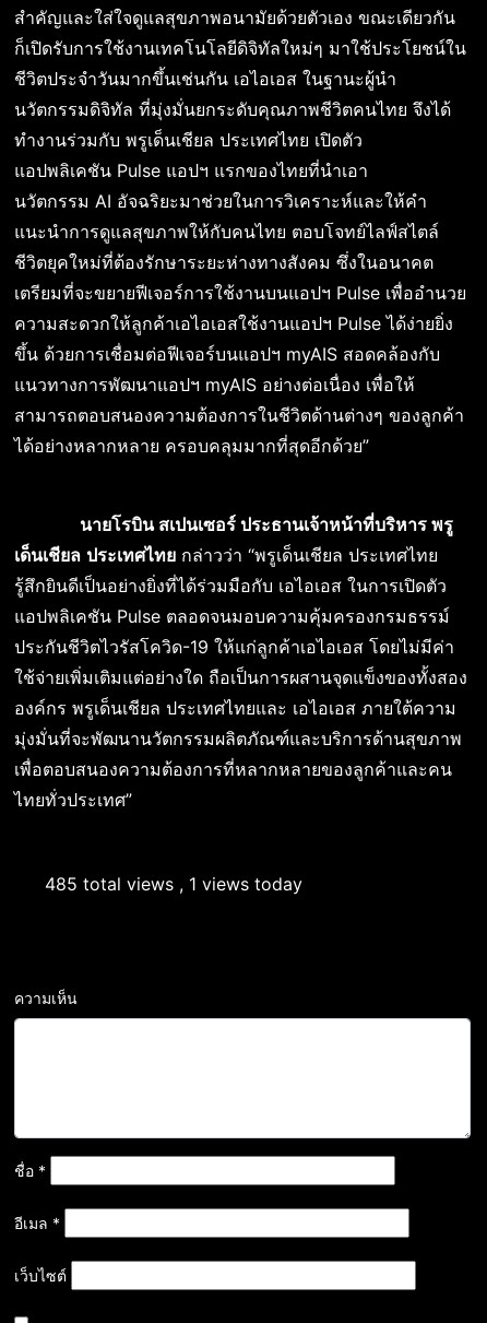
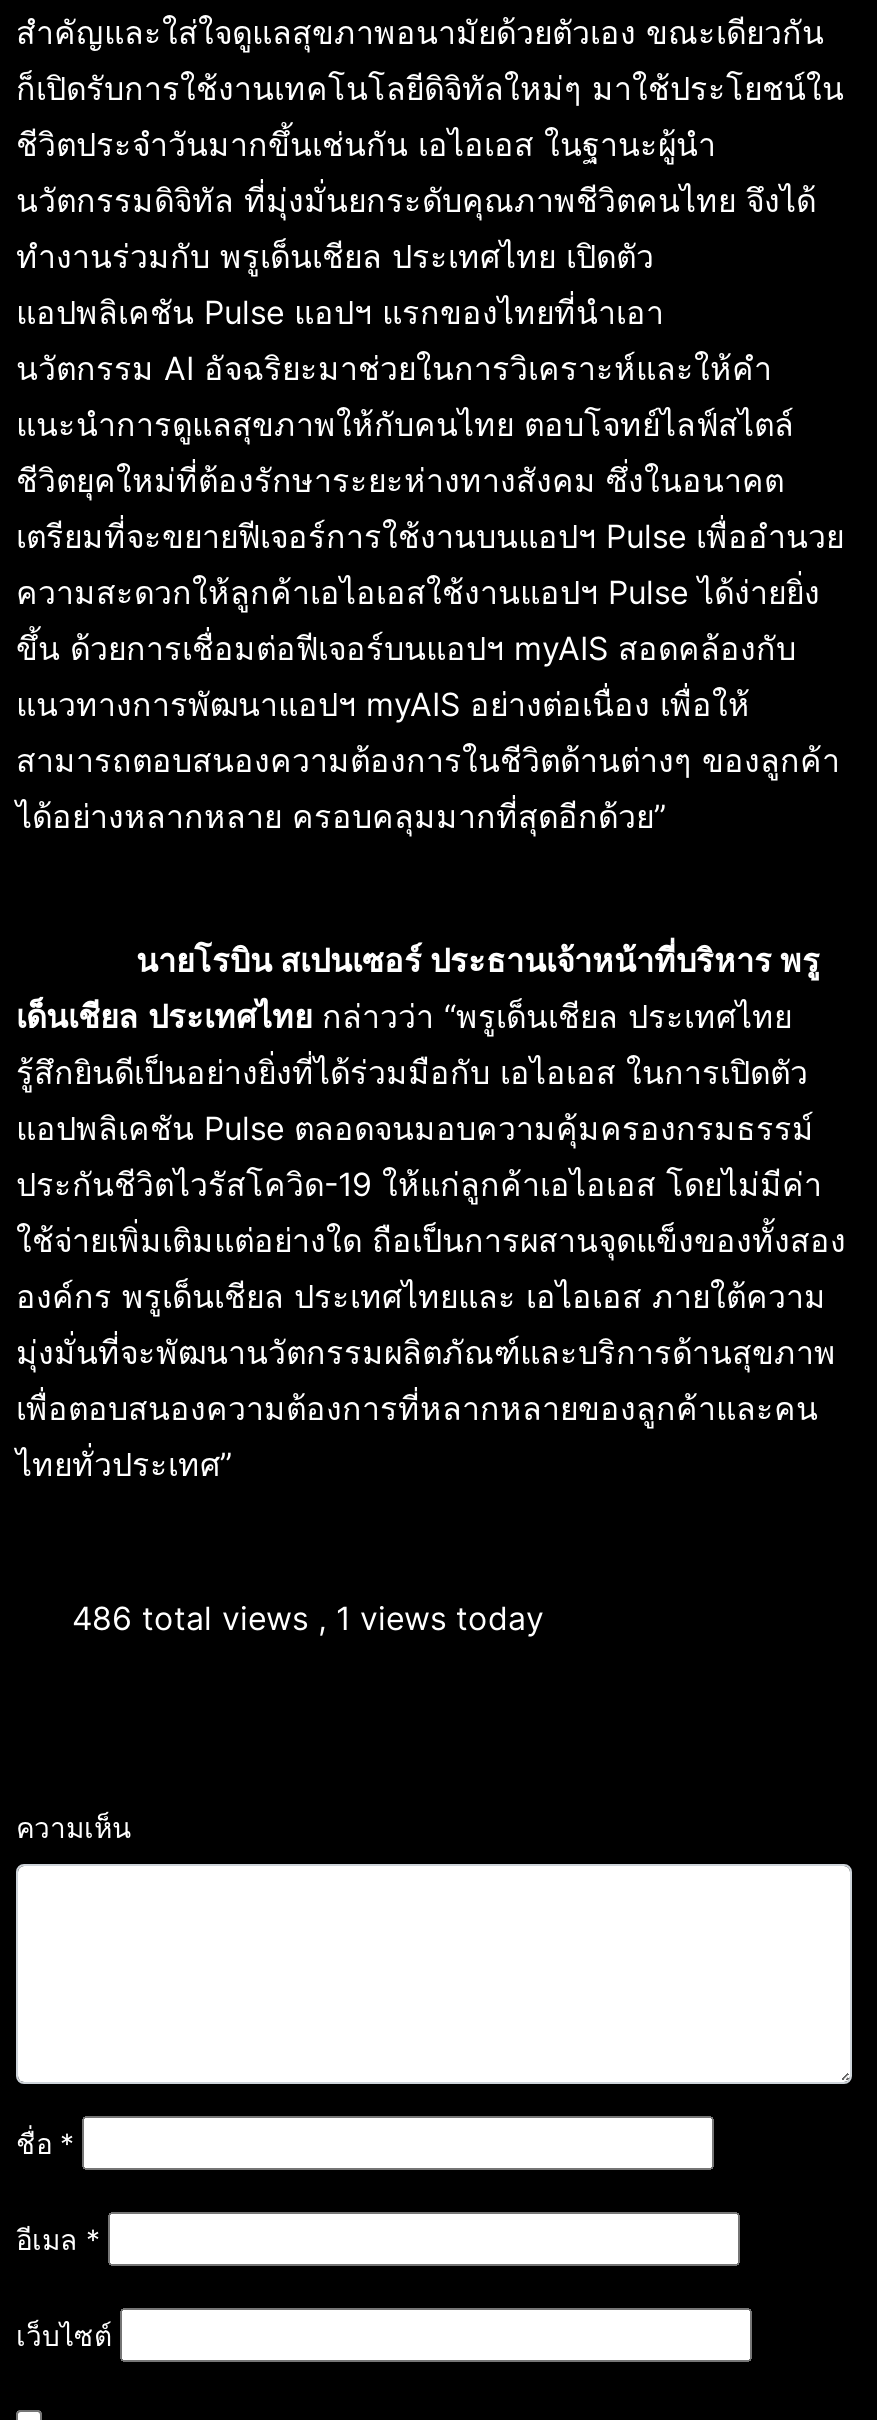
[39,873,302,894] 485 total views, 1 views today -> [62,1597,544,1637] 486 total views, 1 views today

